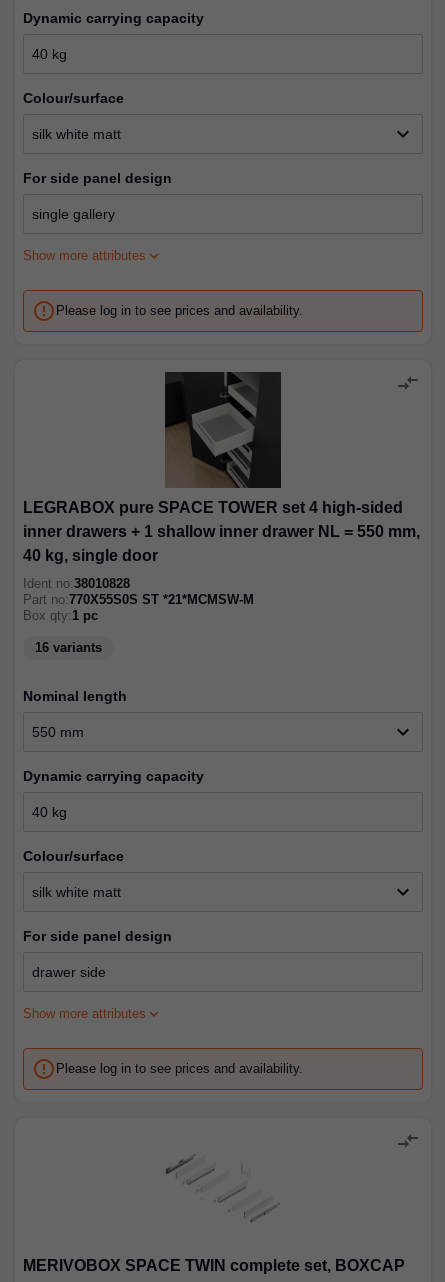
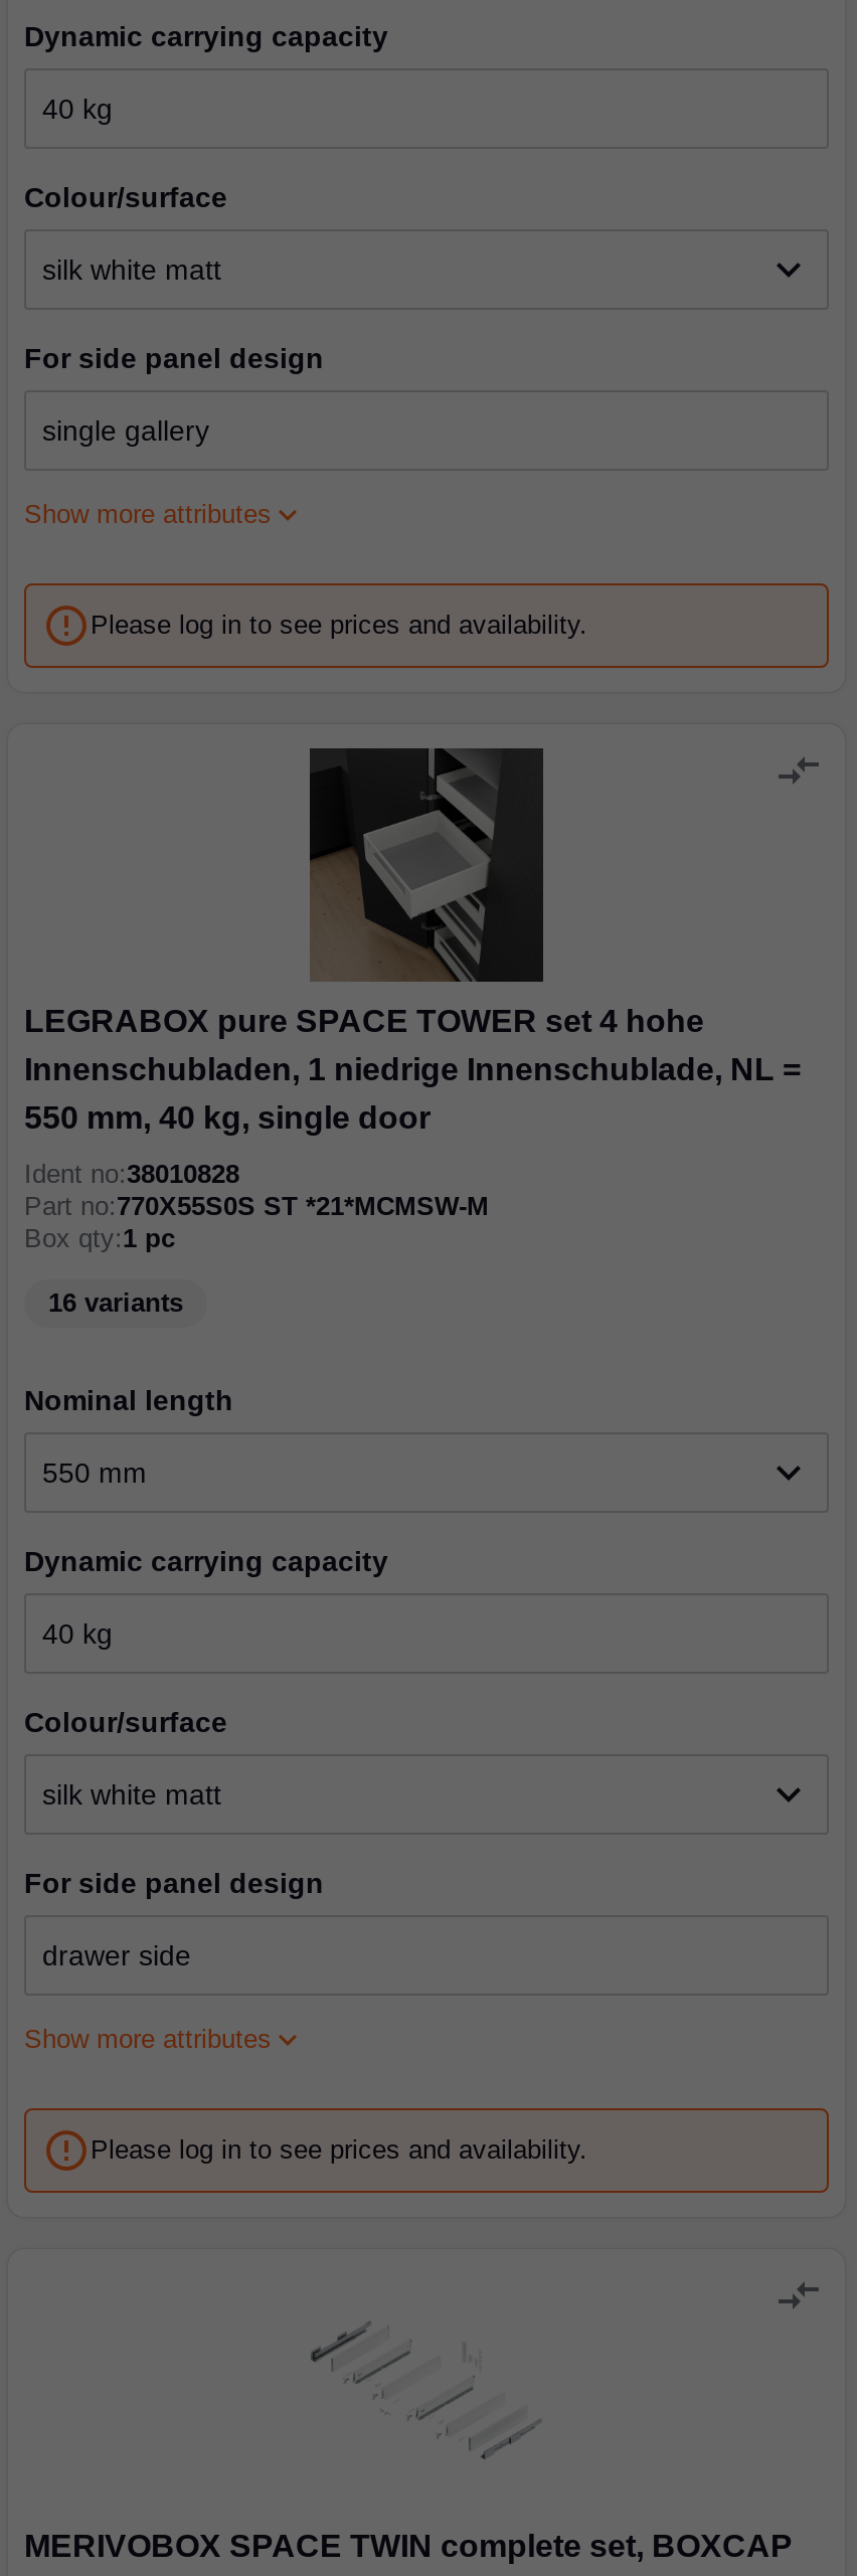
[23,499,420,564] LEGRABOX pure SPACE TOWER set 4 high-sided | inner drawers + 1 shallow inner drawer NL = 550 mm, | 40 kg, single door -> [24,1004,801,1135] LEGRABOX pure SPACE TOWER set 4 hohe | Innenschubladen, 1 niedrige Innenschublade, NL = | 550 mm, 40 kg, single door

